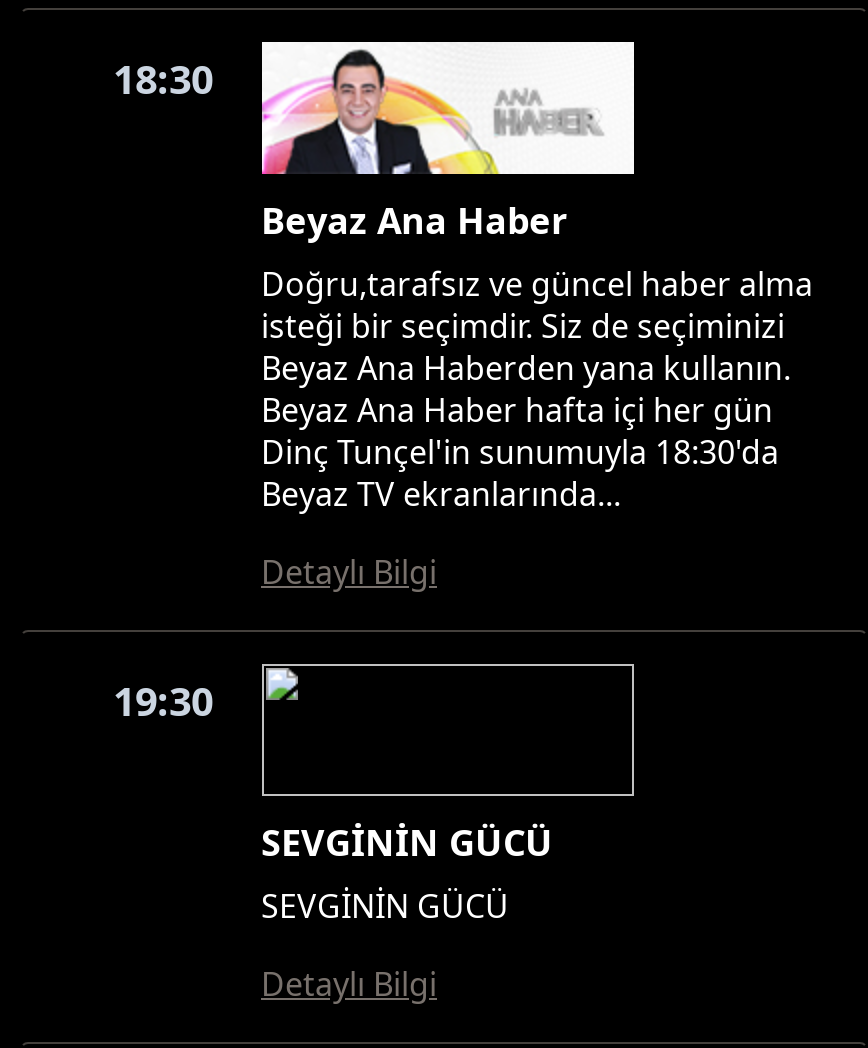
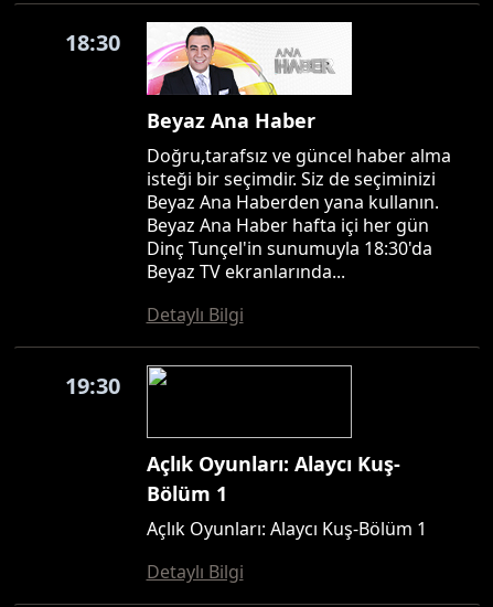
[261,818,553,928] SEVGİNİN GÜCÜ | SEVGİNİN GÜCÜ -> [146,450,426,541] Açlık Oyunları: Alaycı Kuş- | Bölüm 1 | Açlık Oyunları: Alaycı Kuş-Bölüm 1

